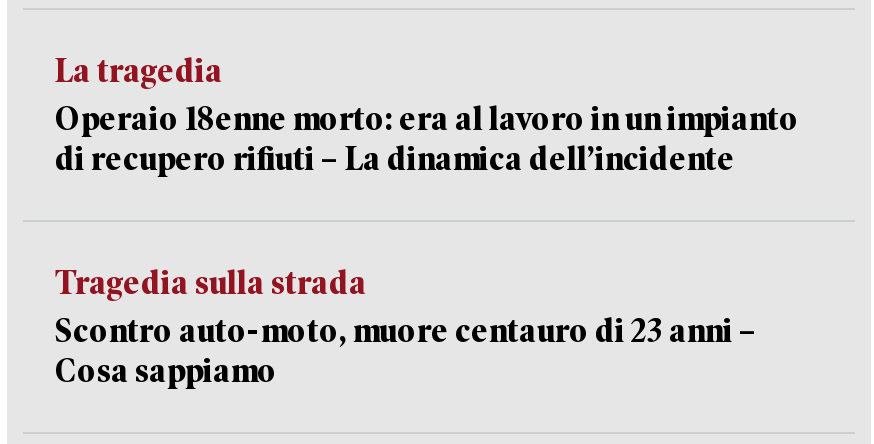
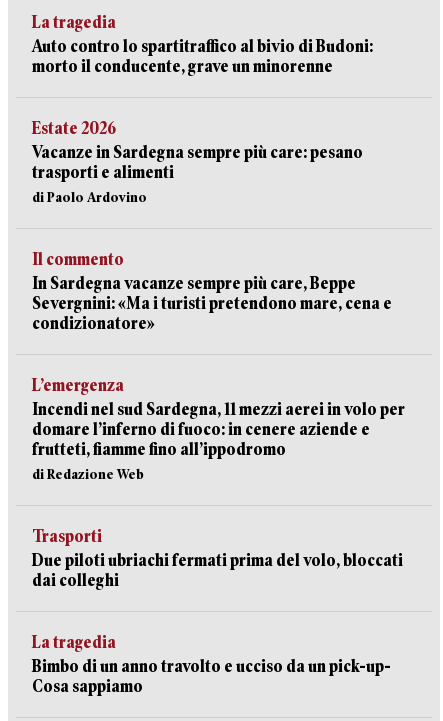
[55,100,799,350] Operaio 18enne morto: era al lavoro in un impianto | di recupero rifiuti – La dinamica dell’incidente | Tragedia sulla strada | Scontro auto-moto, muore centauro di 23 anni – -> [32,37,405,676] Auto contro lo spartitraffico al bivio di Budoni: | morto il conducente, grave un minorenne | Estate 2026 | Vacanze in Sardegna sempre più care: pesano | trasporti e alimenti | di Paolo Ardovino | Il commento | In Sardegna vacanze sempre più care, Beppe | Severgnini: «Ma i turisti pretendono mare, cena e | condizionatore» | L’emergenza | Incendi nel sud Sardegna, 11 mezzi aerei in volo per | domare l’inferno di fuoco: in cenere aziende e | frutteti, fiamme fino all’ippodromo | di Redazione Web | Trasporti | Due piloti ubriachi fermati prima del volo, bloccati | dai colleghi | La tragedia | Bimbo di un anno travolto e ucciso da un pick-up-

